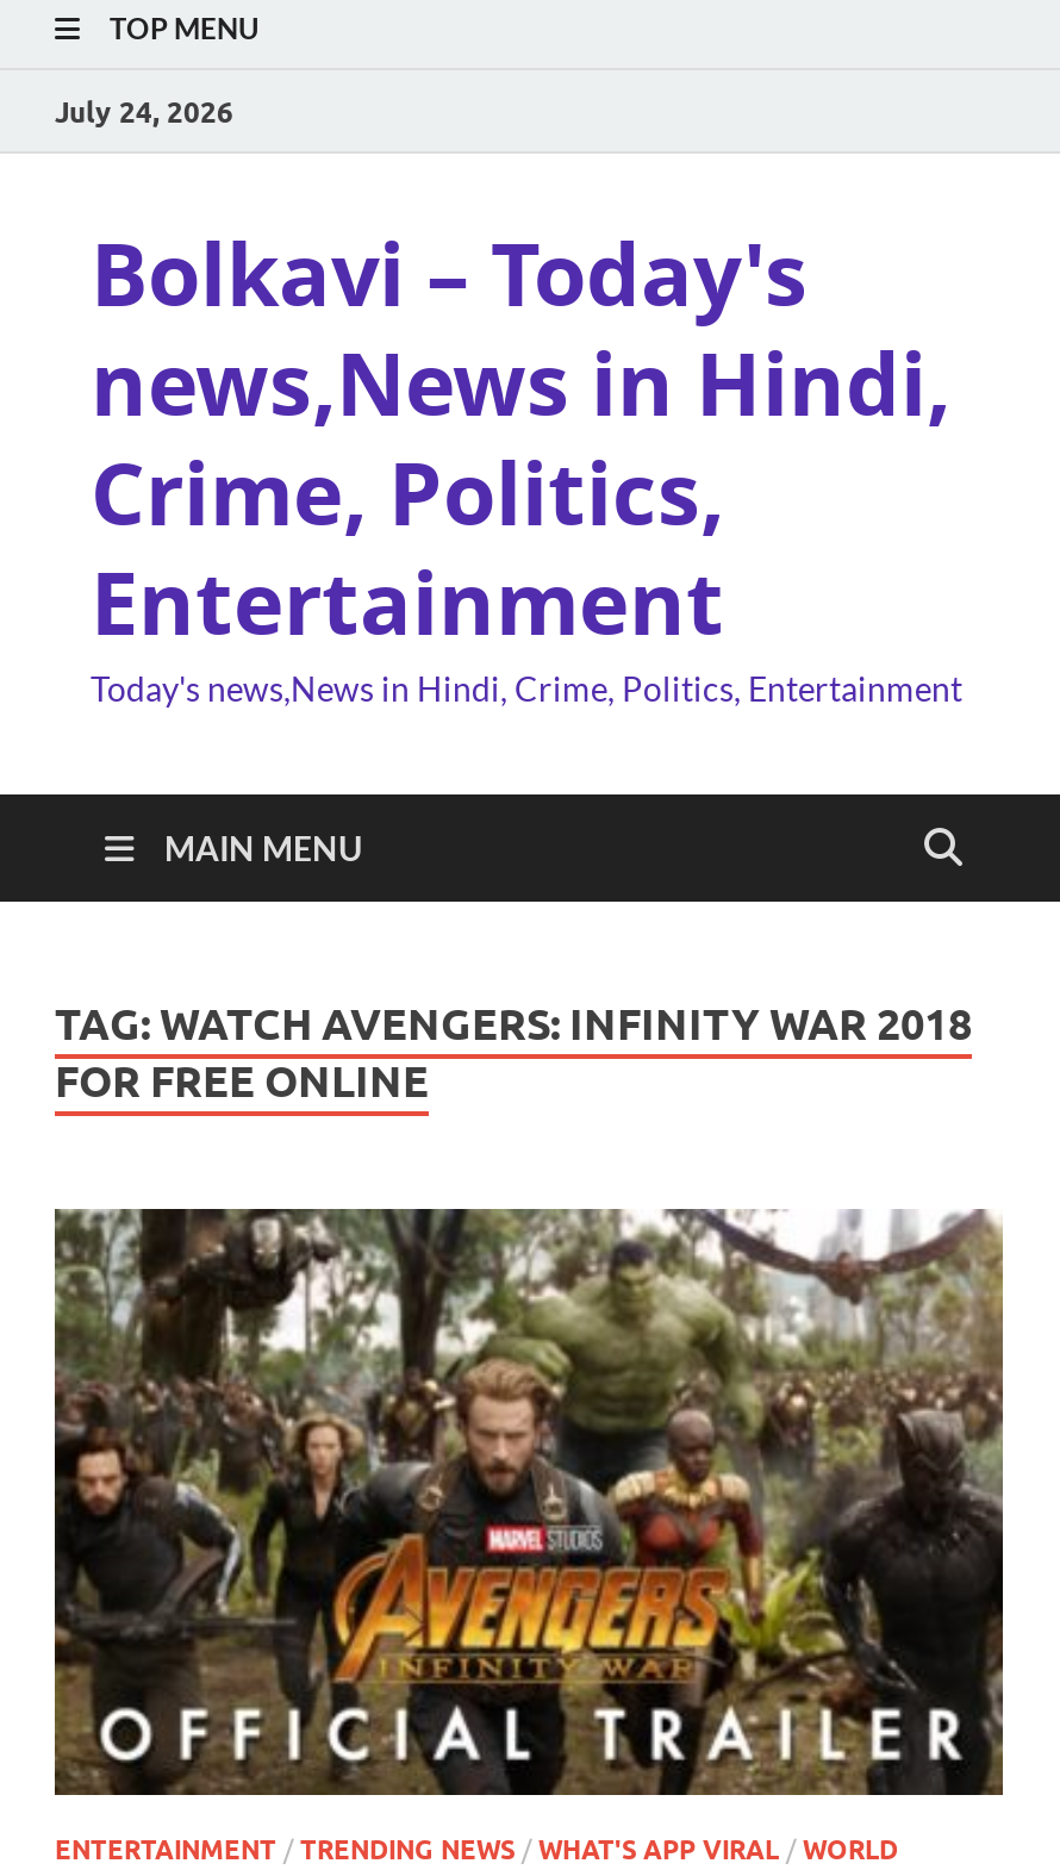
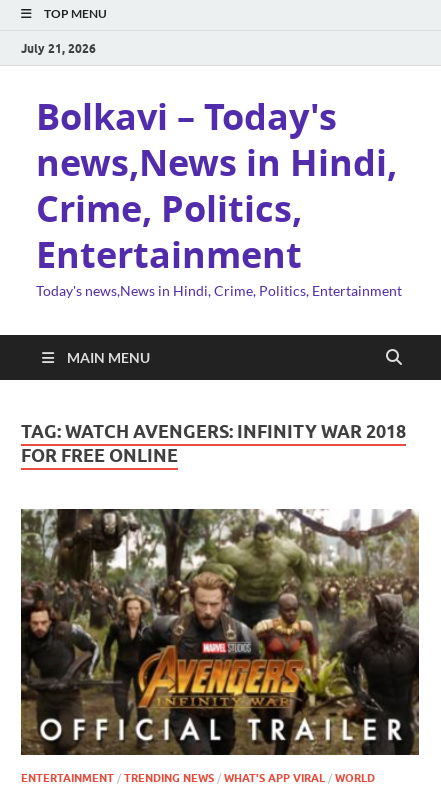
[55,93,233,129] July 24, 2026 -> [21,40,96,55] July 21, 2026

